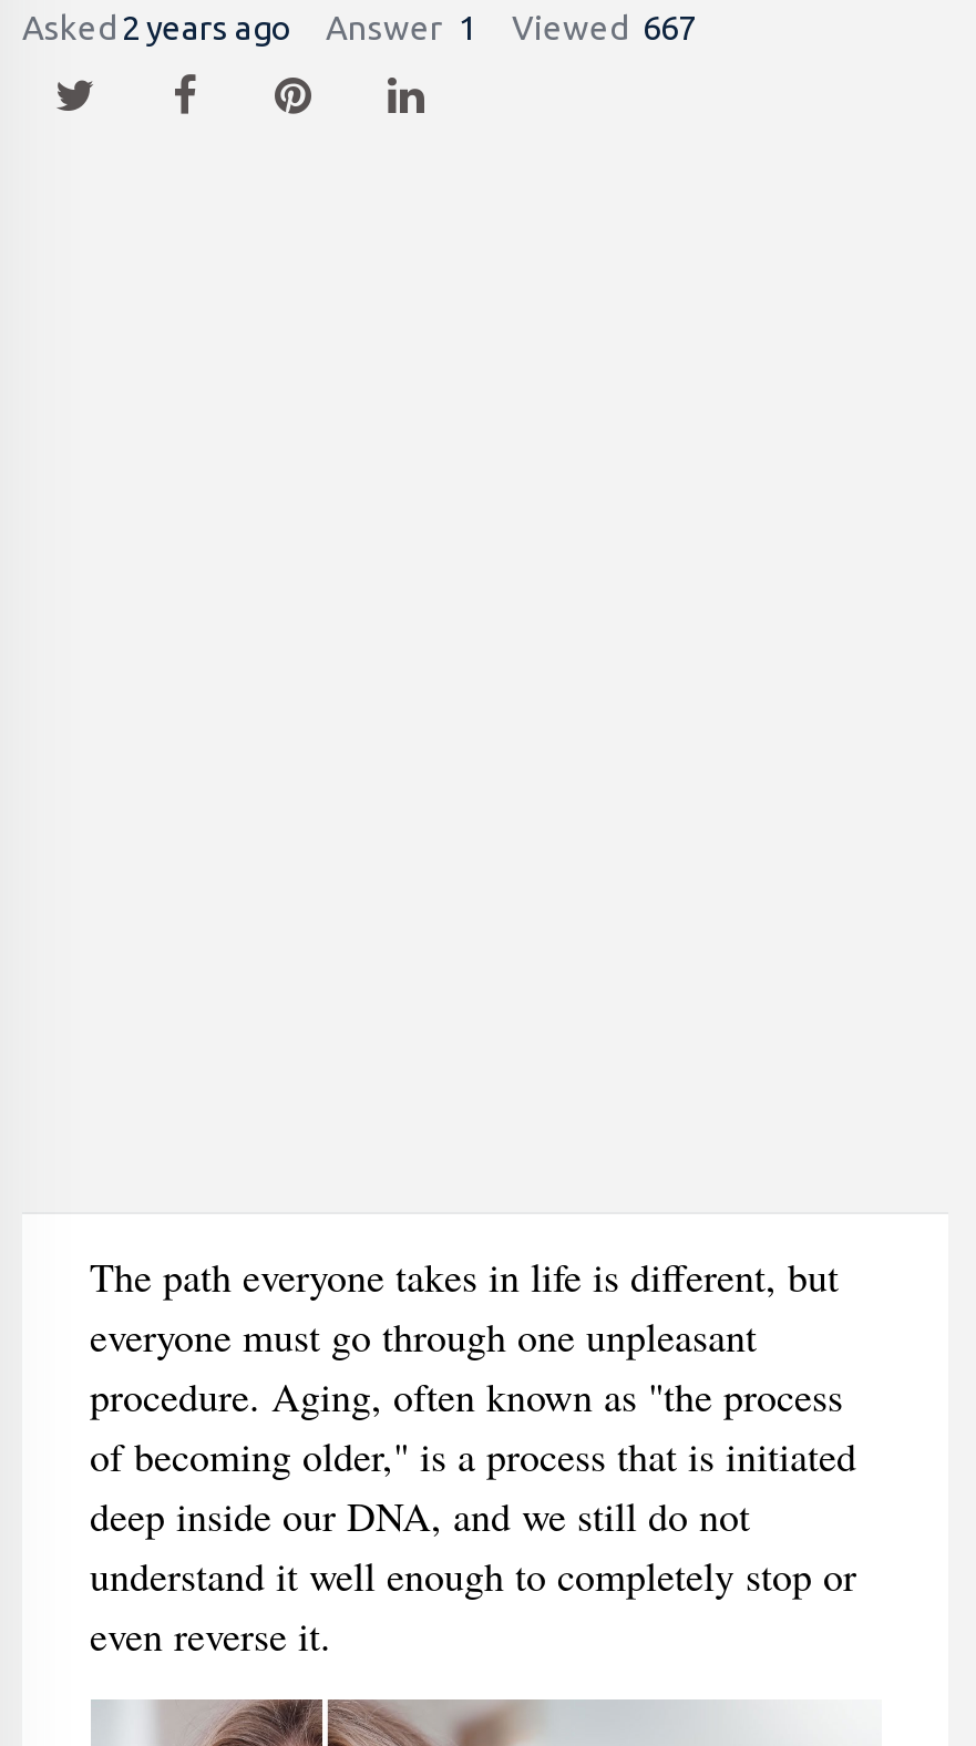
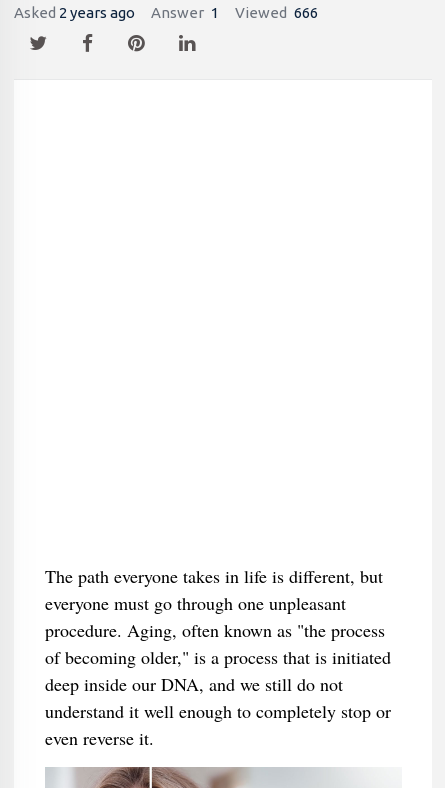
[22,9,696,47] Asked 2 years ago Answer 1 Viewed 667 -> [14,4,318,21] Asked 2 years ago Answer 1 Viewed 666

